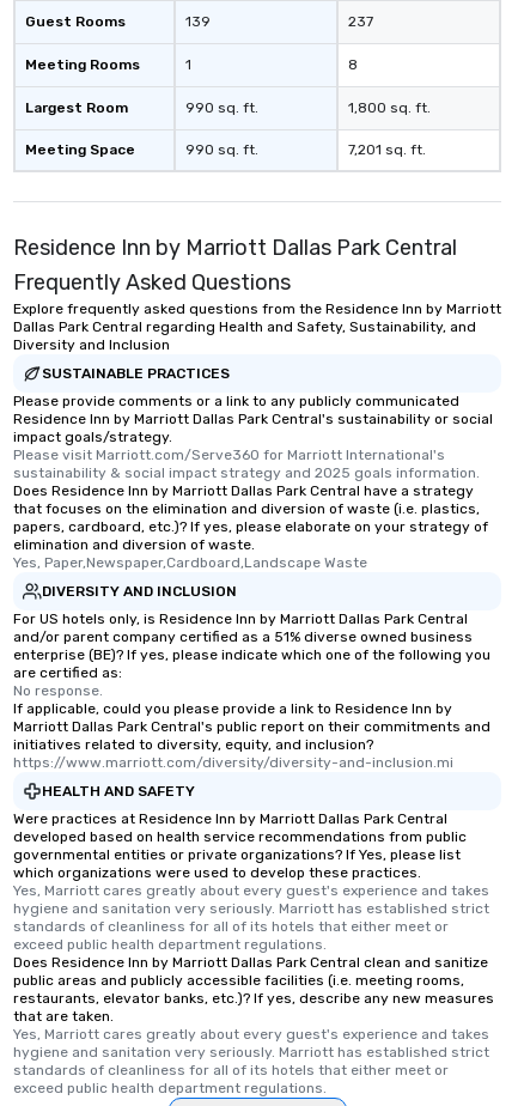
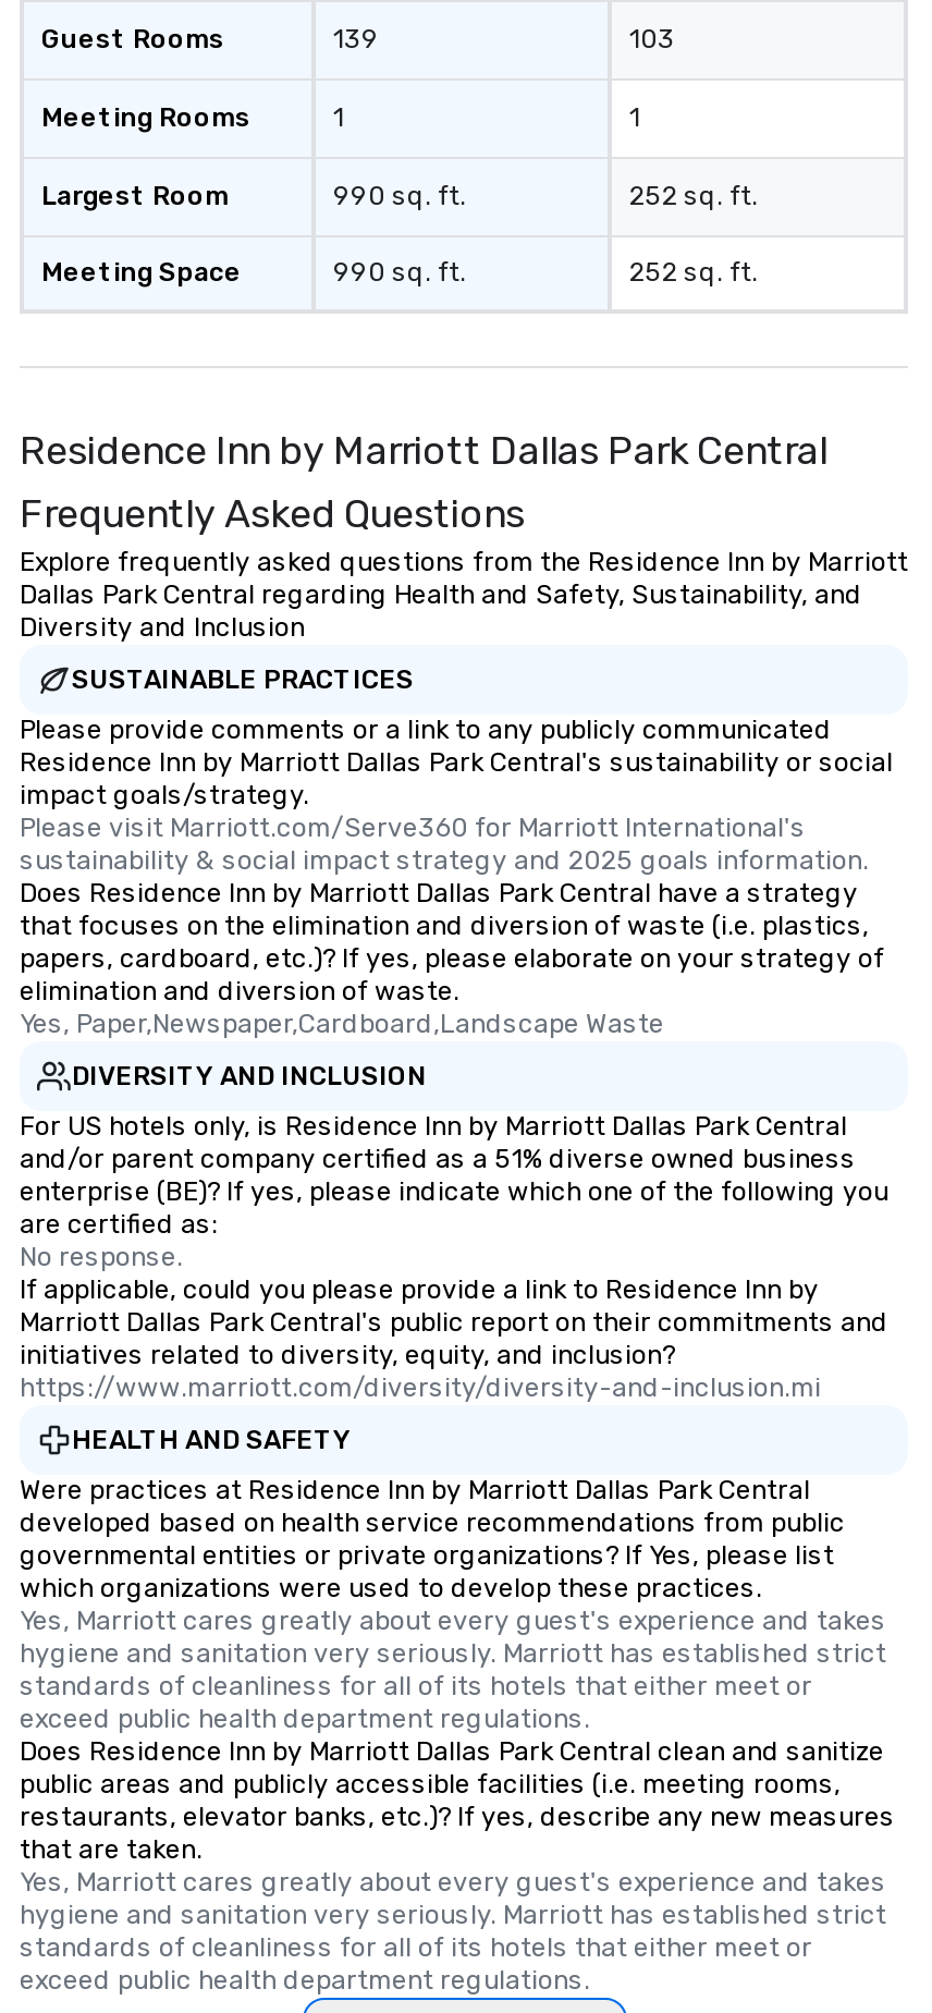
[348,13,373,30] 237 -> [629,24,675,54] 103
[348,56,358,73] 8 -> [629,102,640,133] 1
[348,99,431,116] 1,800 sq. ft. -> [629,181,758,211] 252 sq. ft.
[348,141,426,158] 7,201 sq. ft. -> [629,257,758,288] 252 sq. ft.

